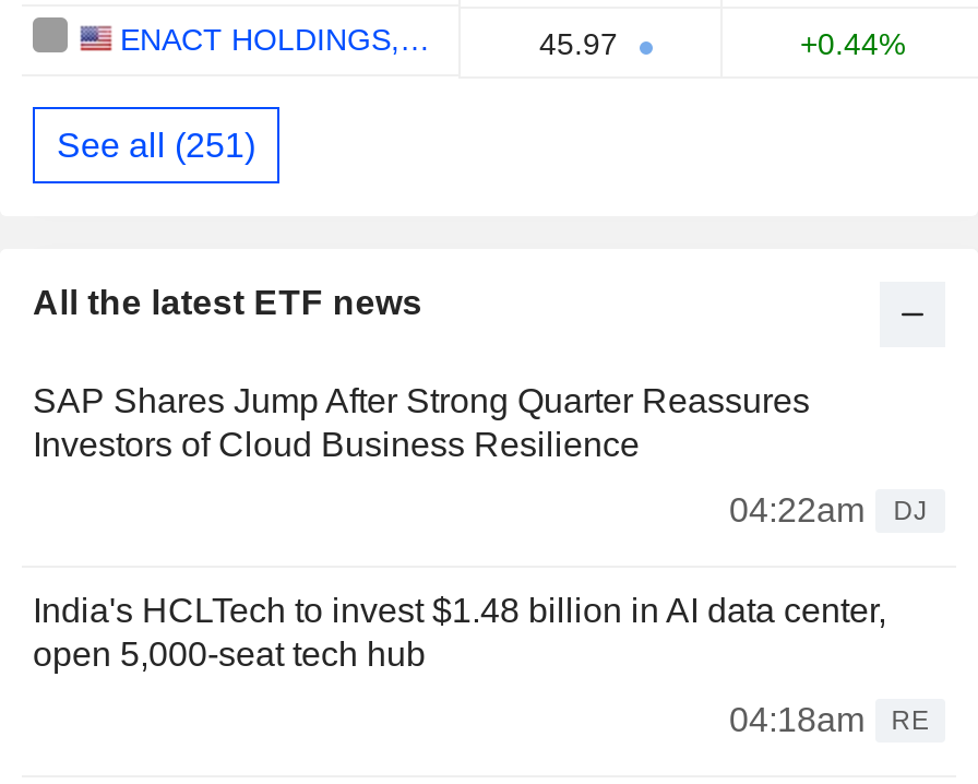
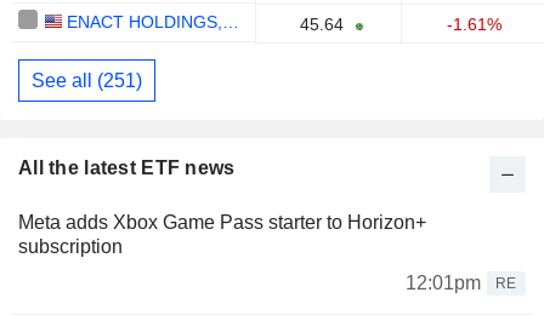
[539,27,618,62] 45.97 -> [300,15,344,35] 45.64
[800,27,905,62] +0.44% -> [447,15,501,35] -1.61%
[33,383,927,739] SAP Shares Jump After Strong Quarter Reassures | Investors of Cloud Business Resilience | 04:22am | DJ | India's HCLTech to invest $1.48 billion in AI data center, | open 5,000-seat tech hub | 04:18am -> [18,212,481,294] Meta adds Xbox Game Pass starter to Horizon+ | subscription | 12:01pm

